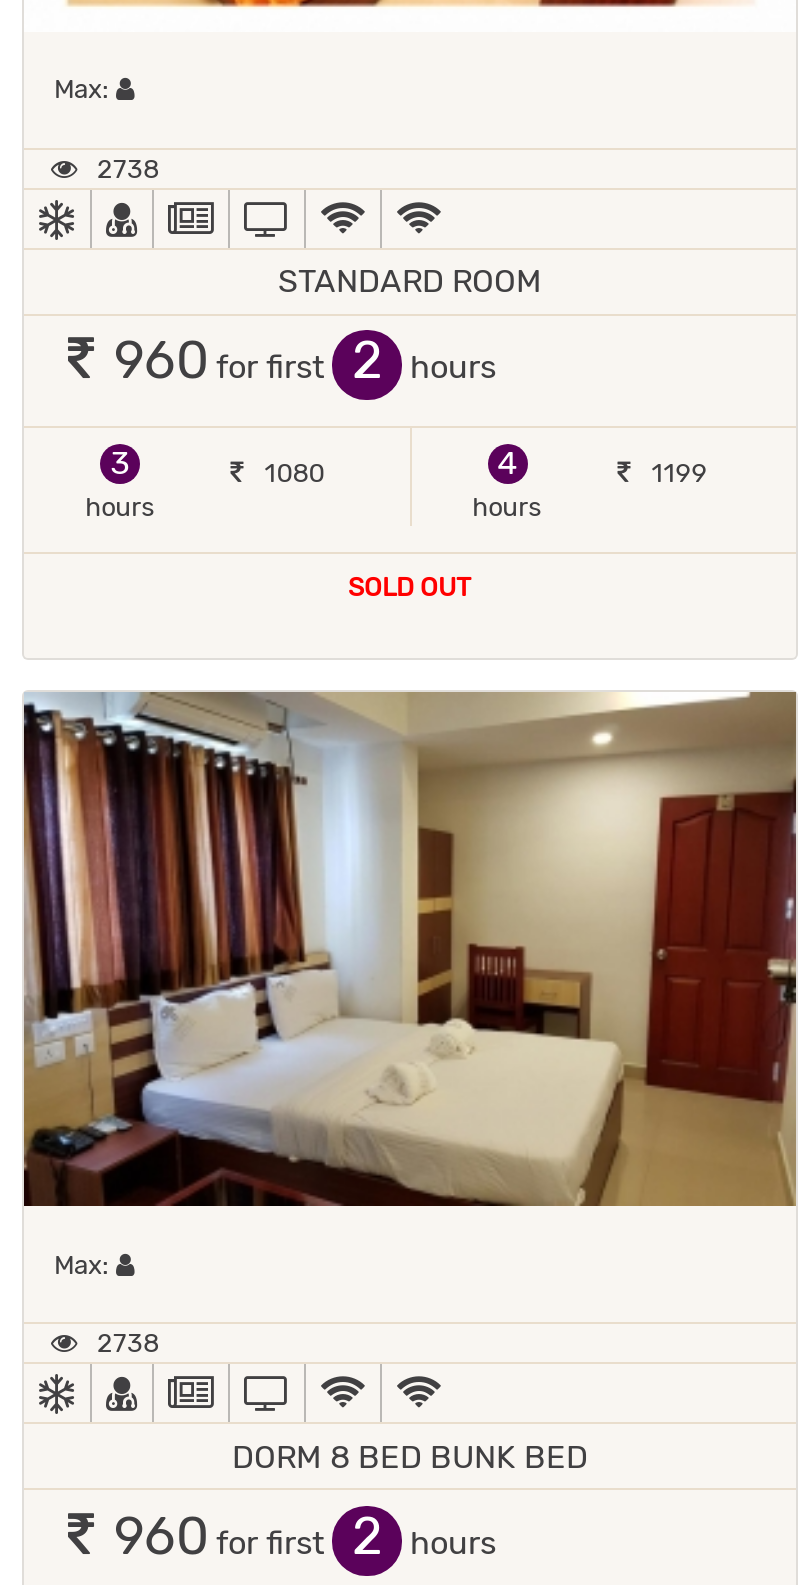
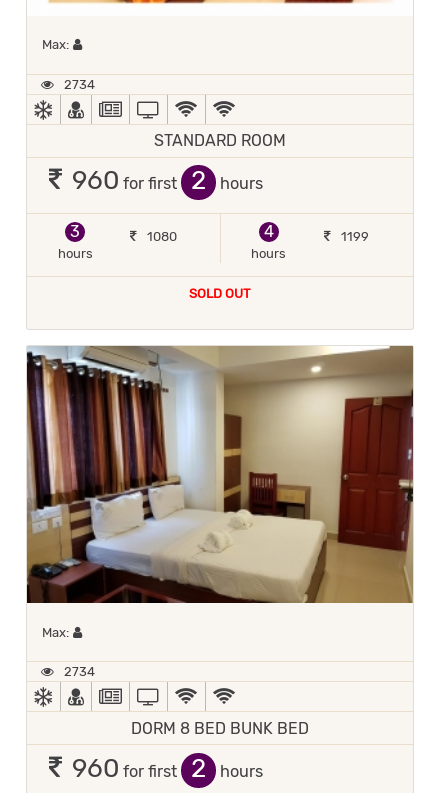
[91,153,159,183] 2738 -> [60,77,94,92] 2734
[91,1329,159,1359] 2738 -> [60,664,94,679] 2734

